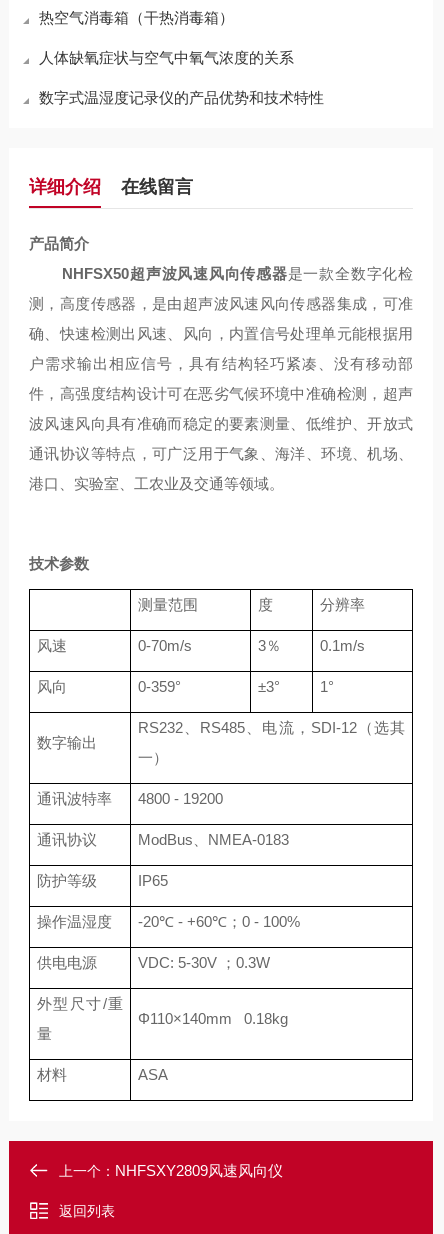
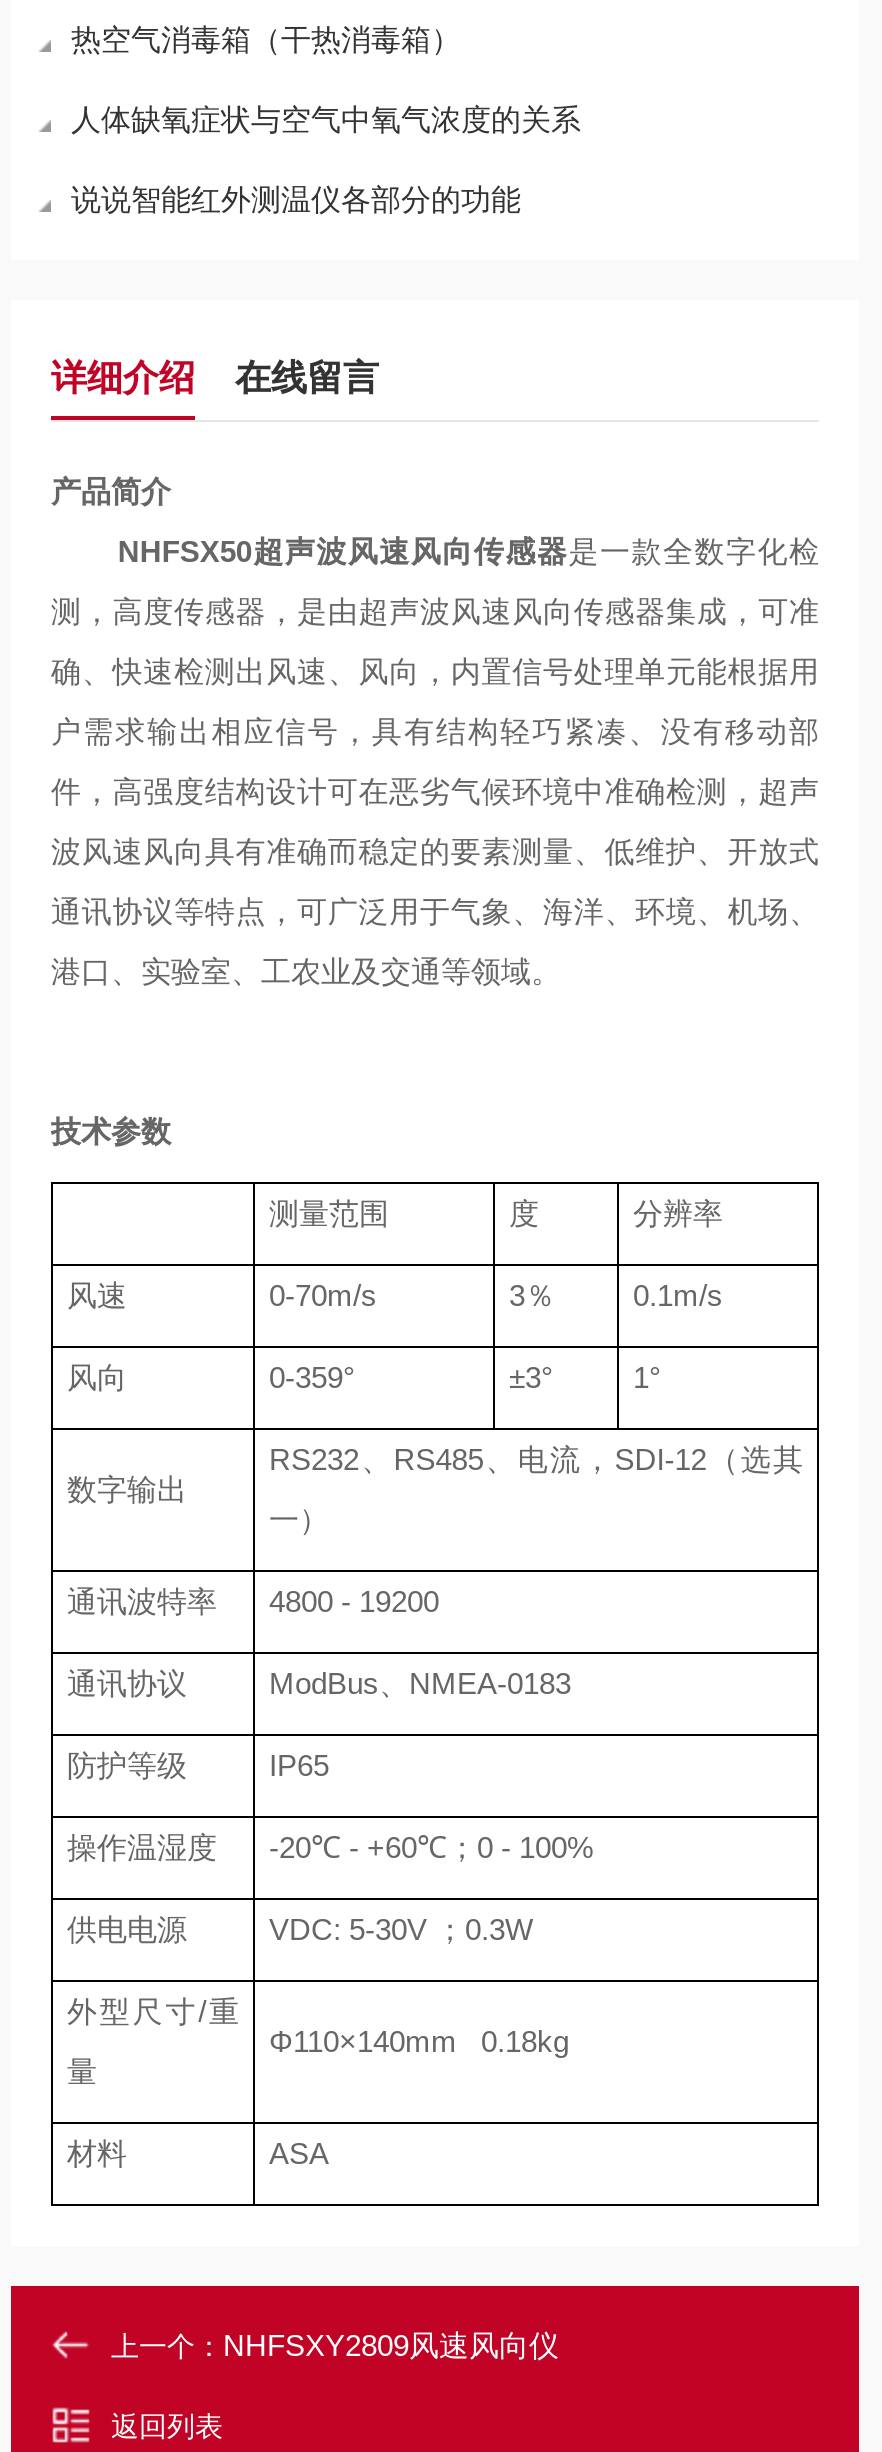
[39,89,324,106] 数字式温湿度记录仪的产品优势和技术特性 -> [71,182,521,216] 说说智能红外测温仪各部分的功能

